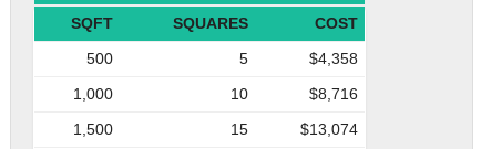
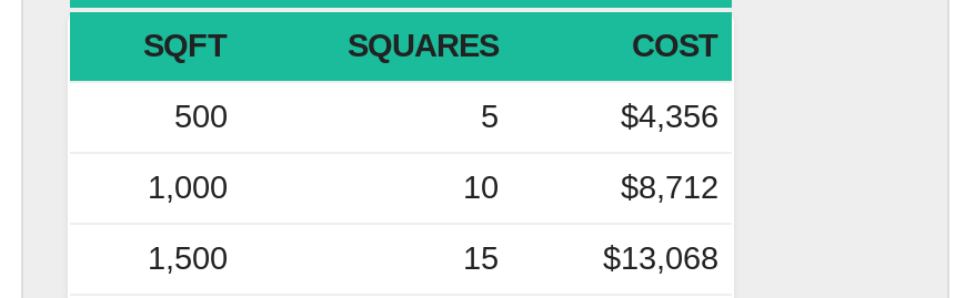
[309,49,358,67] $4,358 -> [621,98,718,133] $4,356
[309,85,358,102] $8,716 -> [621,169,718,204] $8,712
[300,120,358,138] $13,074 -> [603,240,718,275] $13,068

